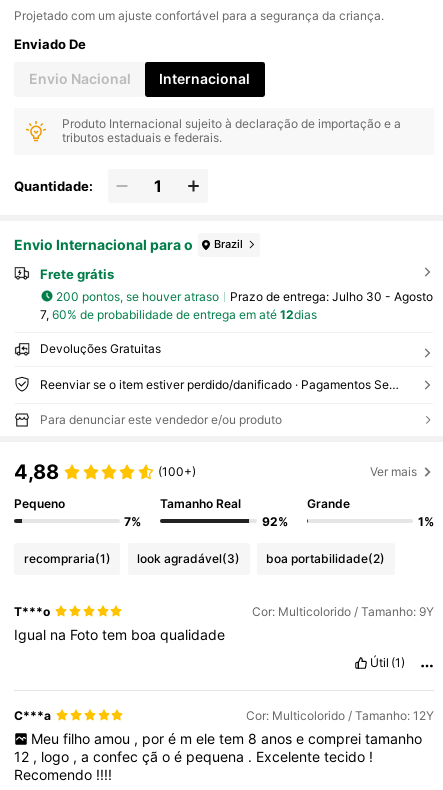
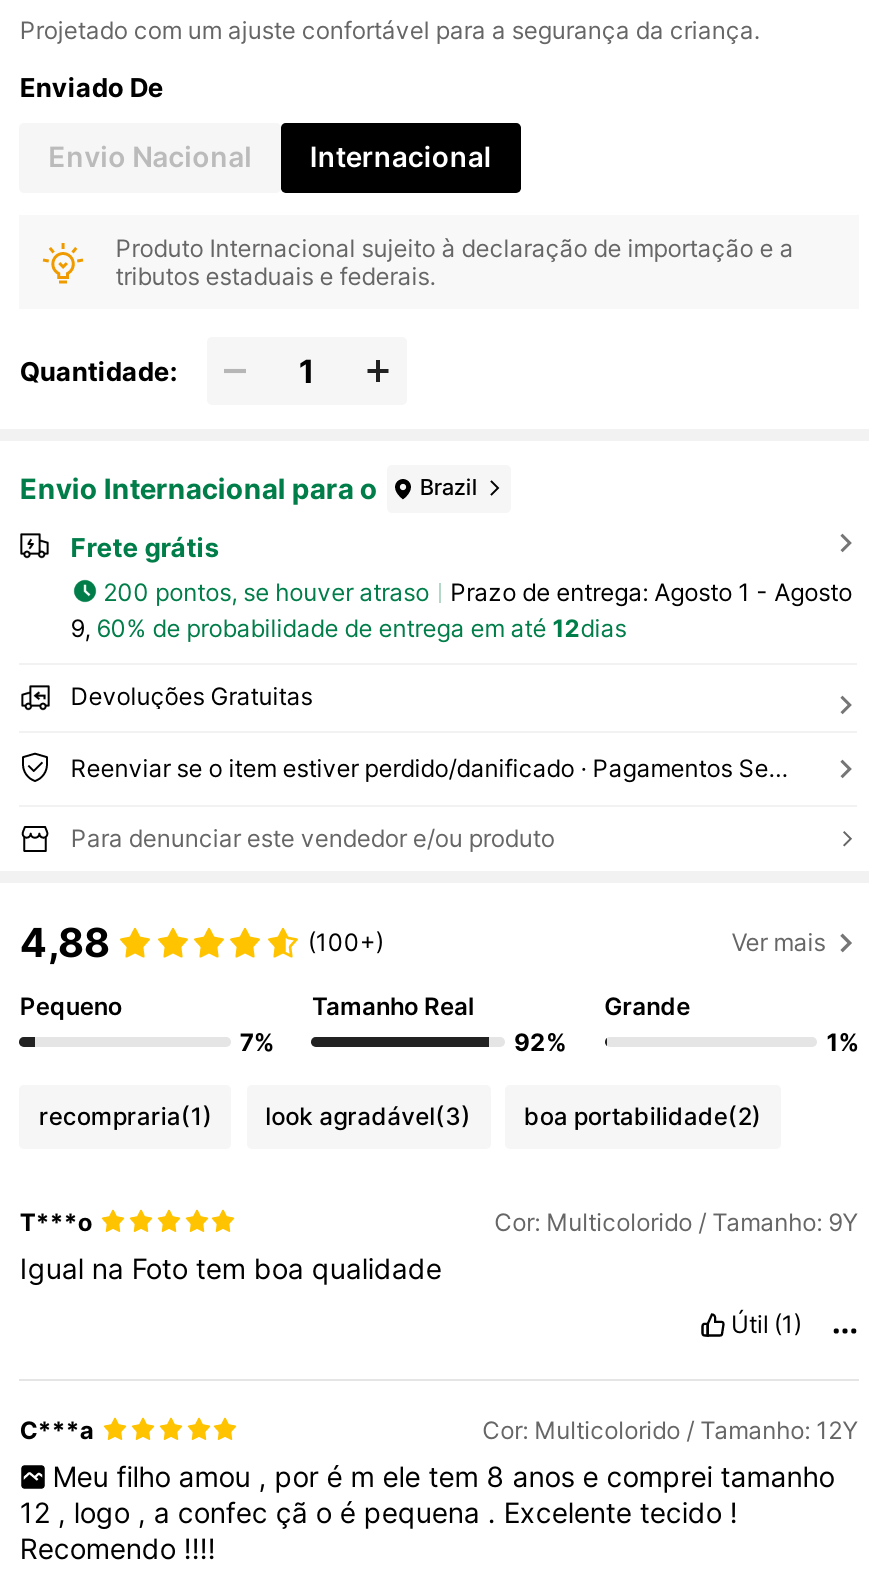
[230,288,433,303] Prazo de entrega: Julho 30 - Agosto -> [450,576,852,606] Prazo de entrega: Agosto 1 - Agosto
[40,307,317,322] 7, 60% de probabilidade de entrega em até 12dias -> [70,613,626,643] 9, 60% de probabilidade de entrega em até 12dias

